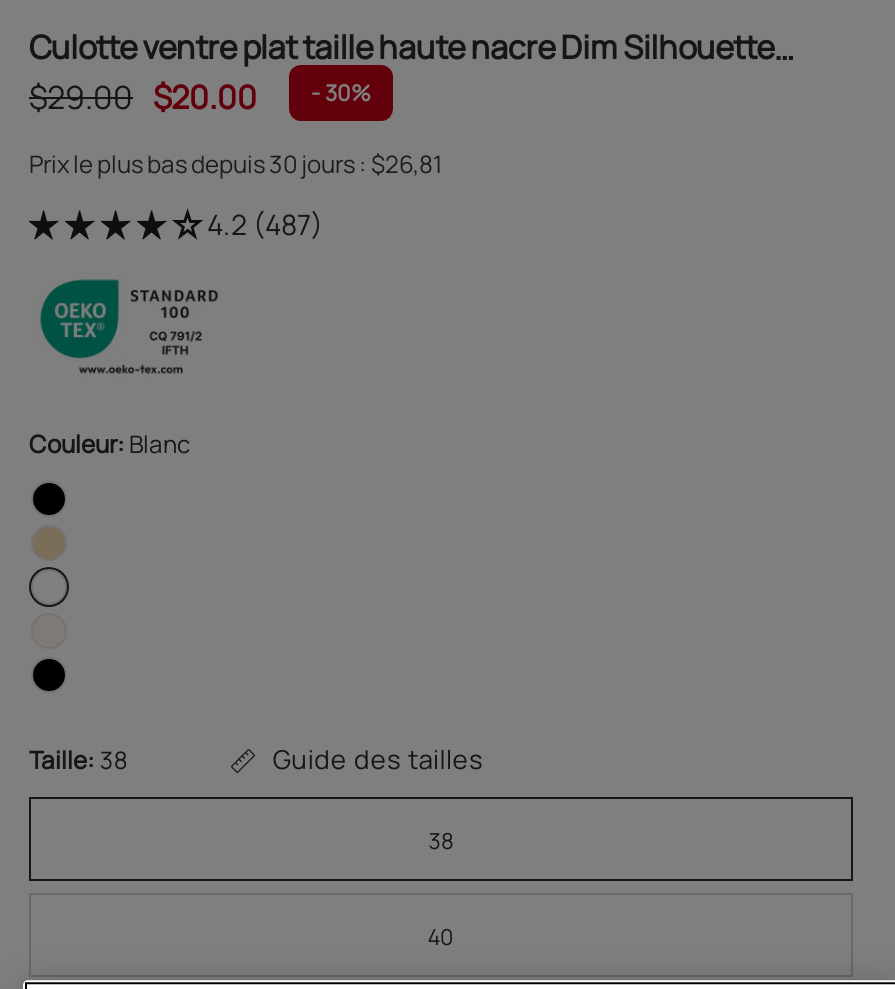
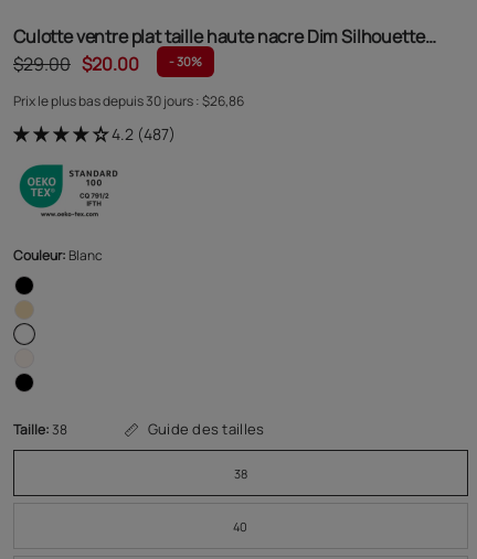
[29,148,443,182] Prix le plus bas depuis 30 jours : $26,81 -> [13,92,244,111] Prix le plus bas depuis 30 jours : $26,86

